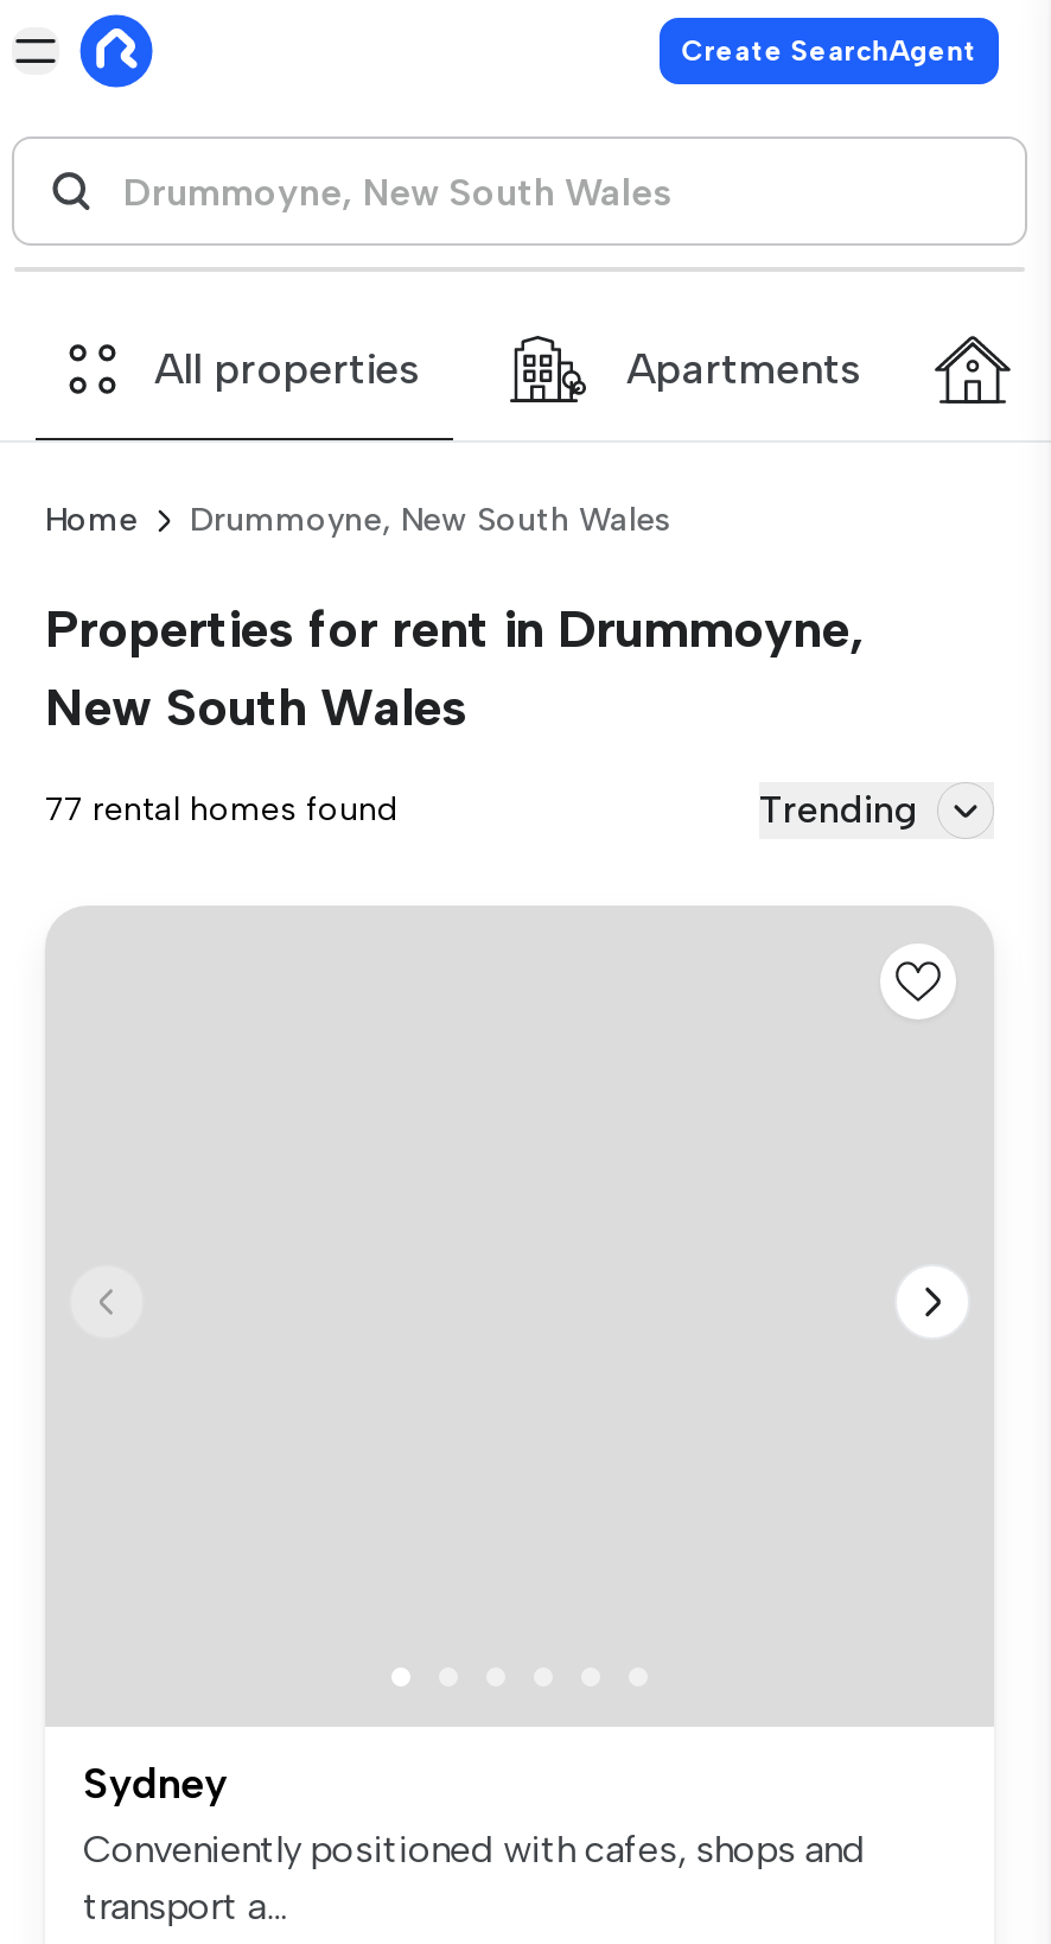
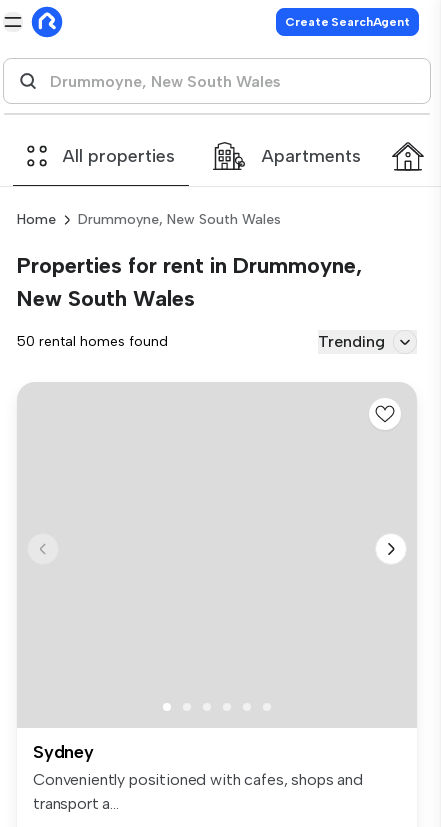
[45,789,399,830] 77 rental homes found -> [17,333,168,350] 50 rental homes found

